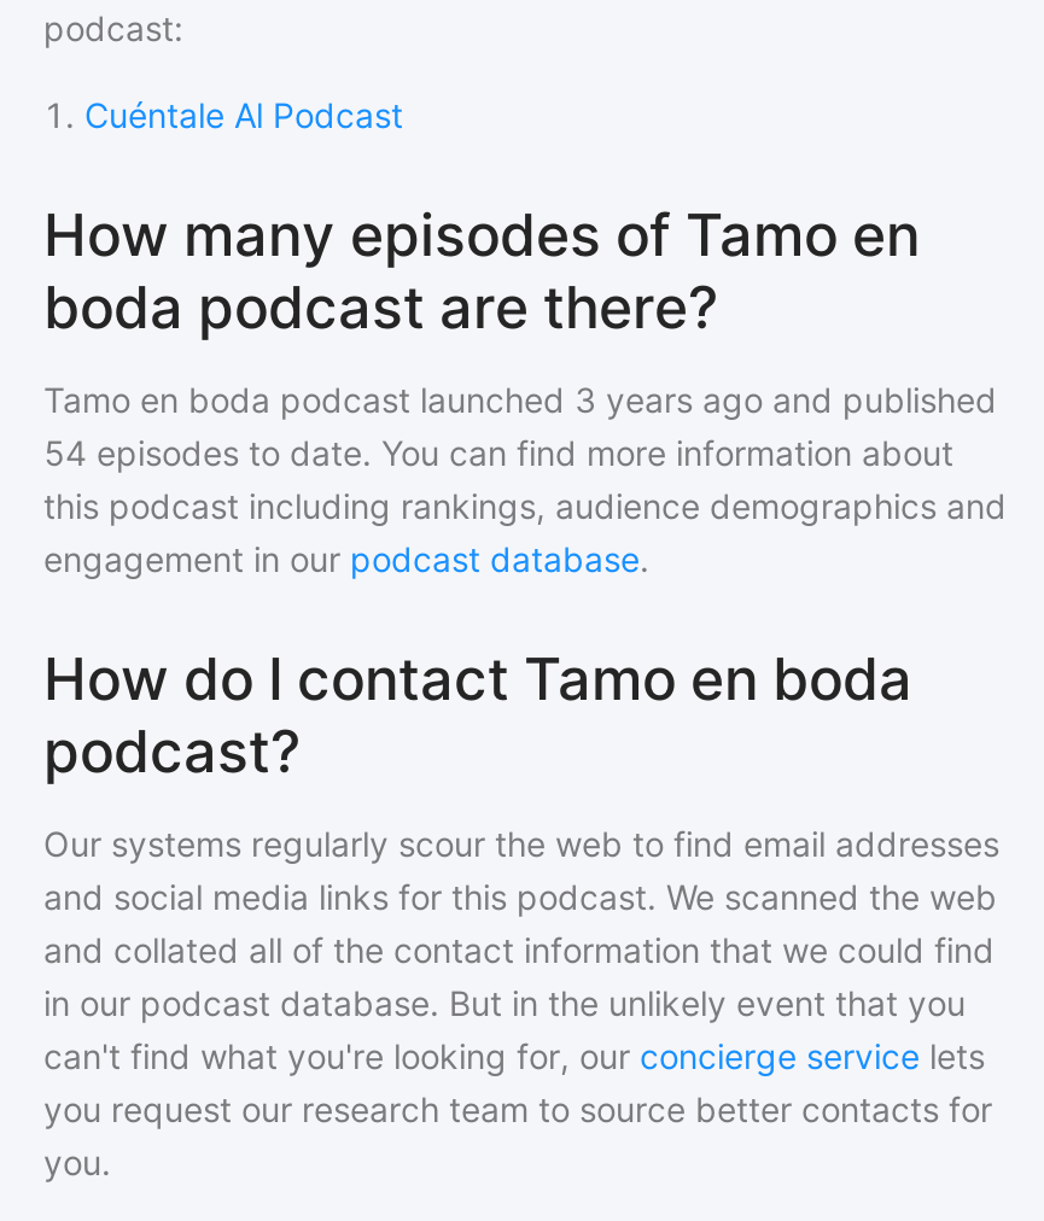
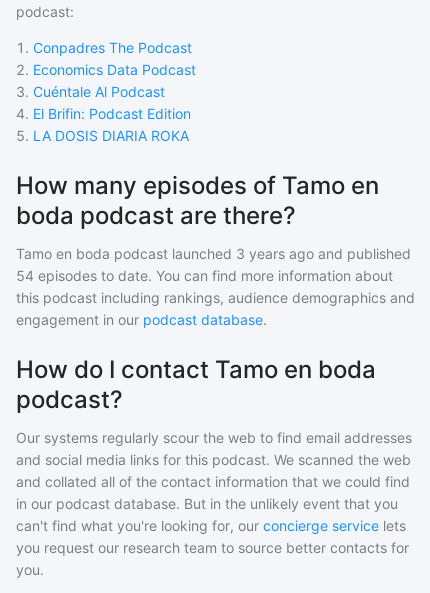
[43,94,403,135] 1. Cuéntale Al Podcast -> [16,39,196,144] 1. Conpadres The Podcast | 2. Economics Data Podcast | 3. Cuéntale Al Podcast | 4. El Brifin: Podcast Edition | 5. LA DOSIS DIARIA ROKA

